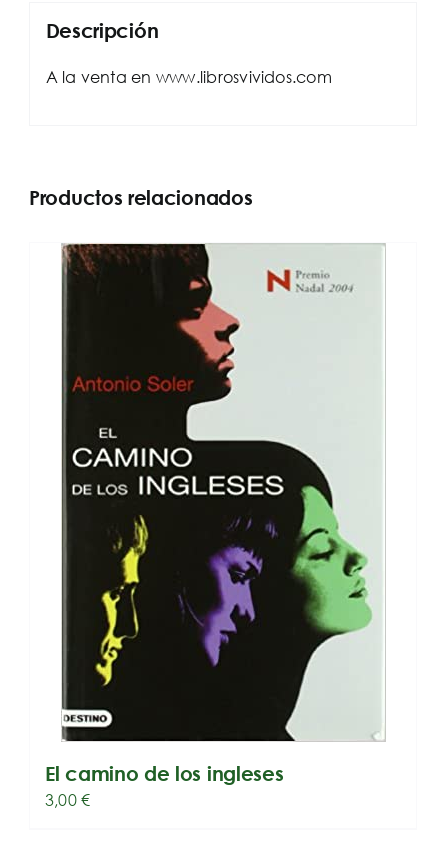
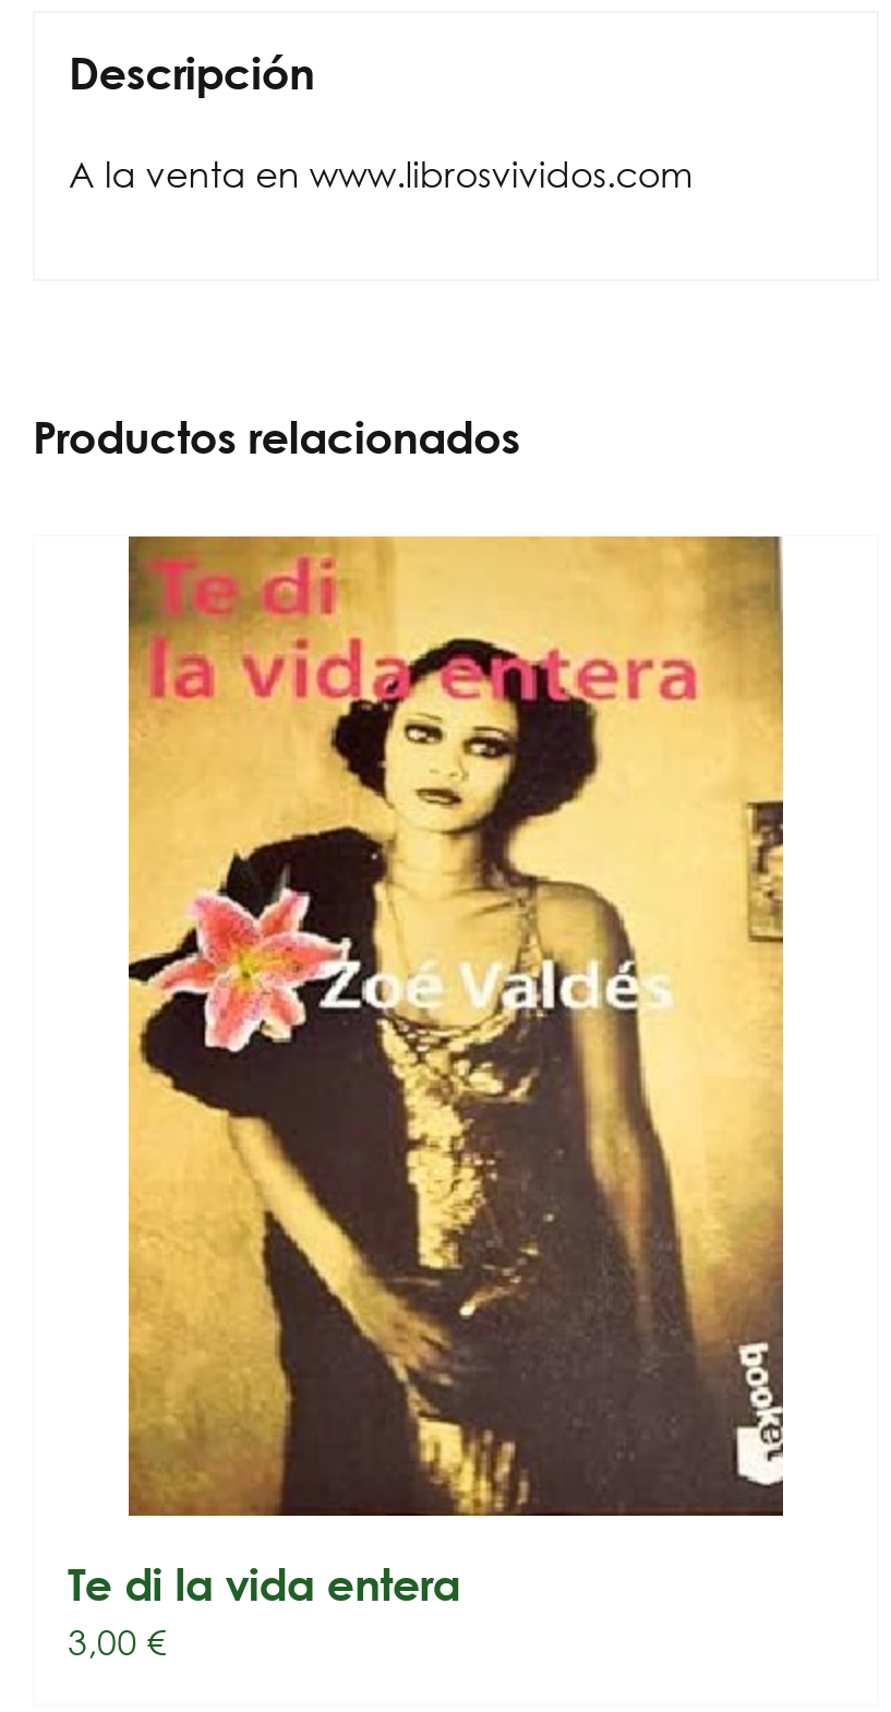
[45,243,386,785] [image] | El camino de los ingleses -> [68,534,800,1609] [image] | Te di la vida entera

